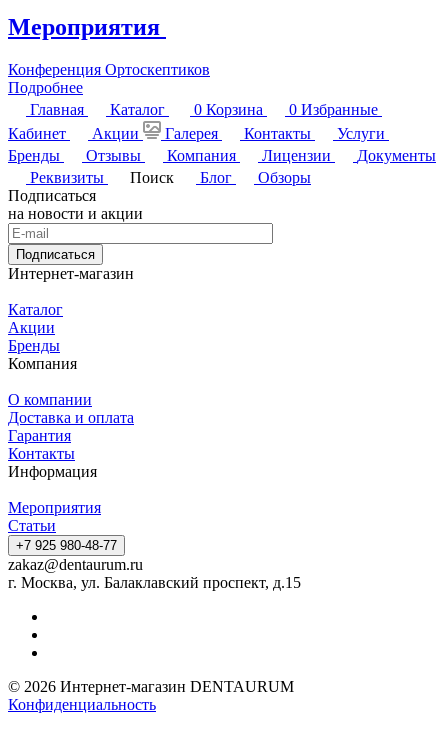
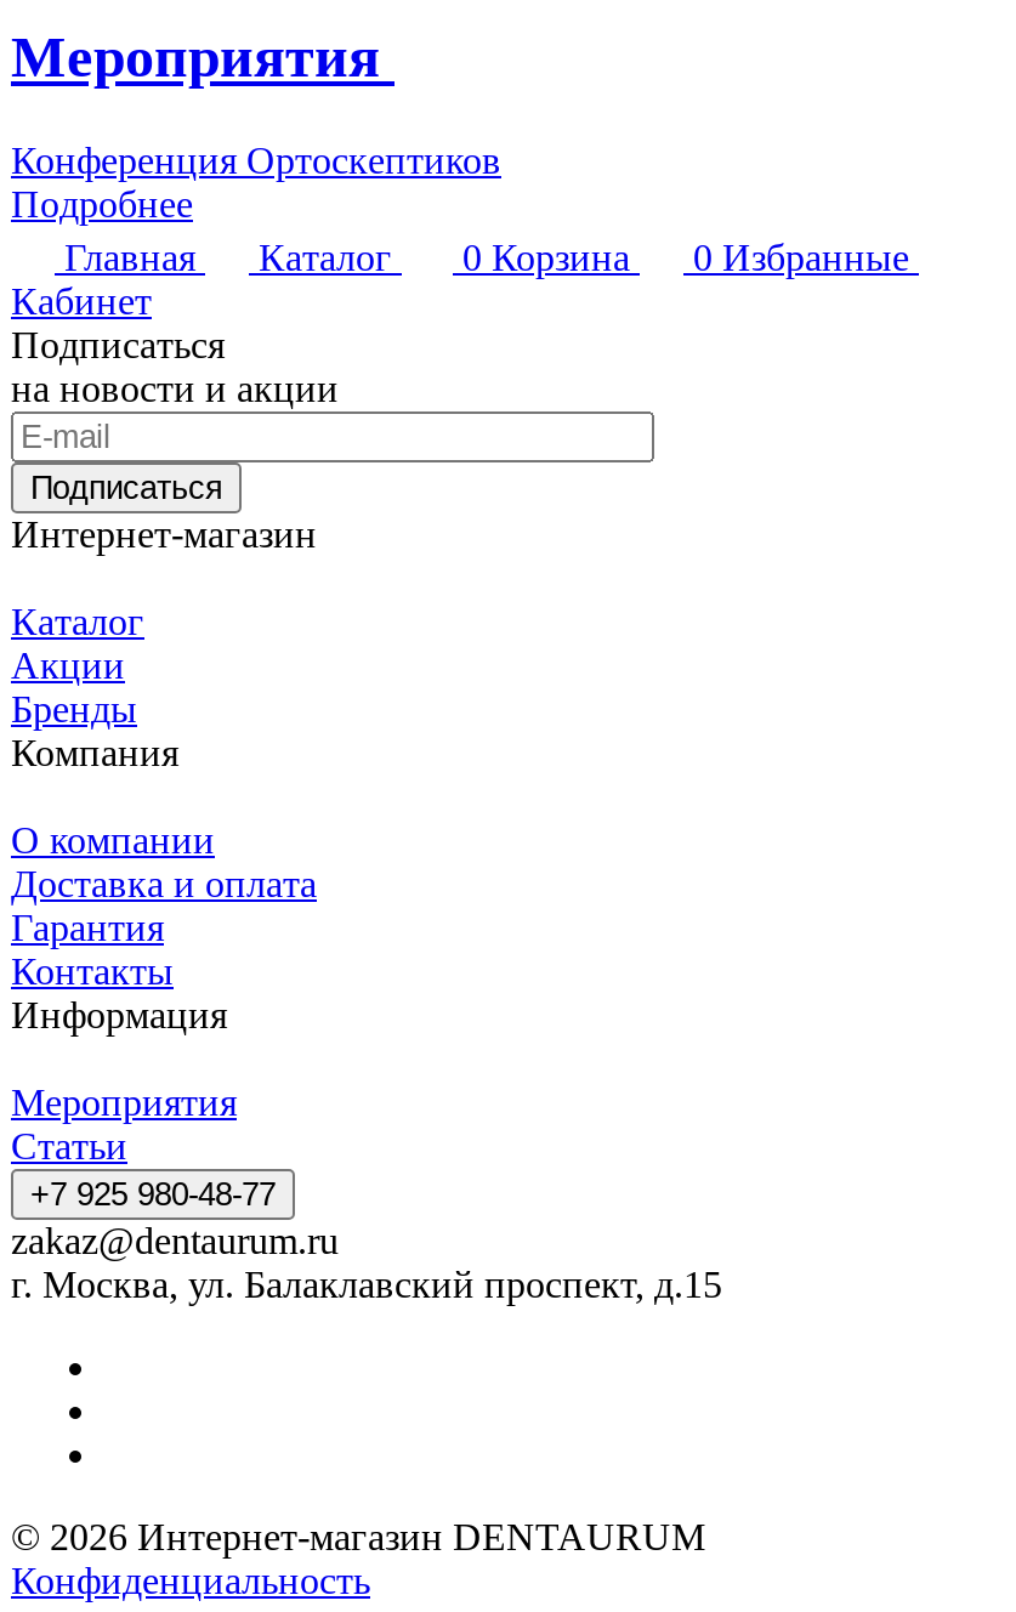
[8,125,436,186] Акции | Галерея | Контакты | Услуги | Бренды | Отзывы | Компания | Лицензии | Документы | Реквизиты | Поиск | Блог | Обзоры -> none

